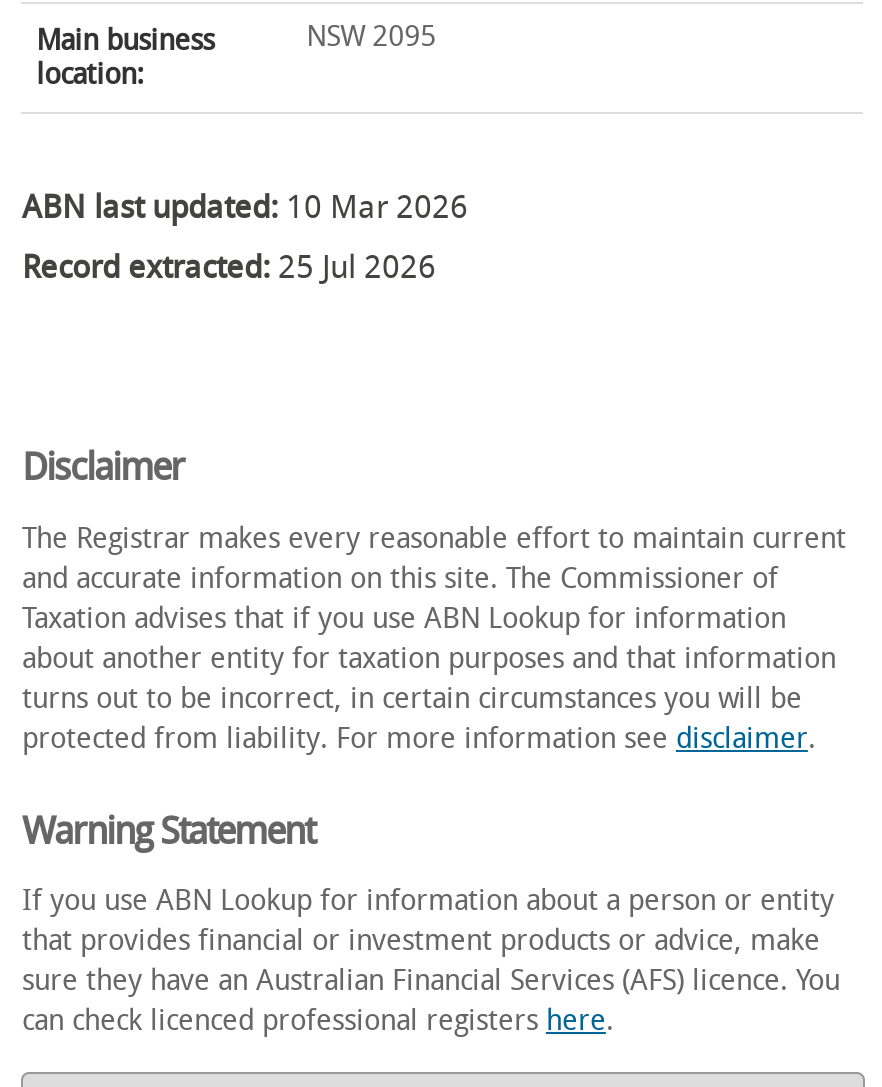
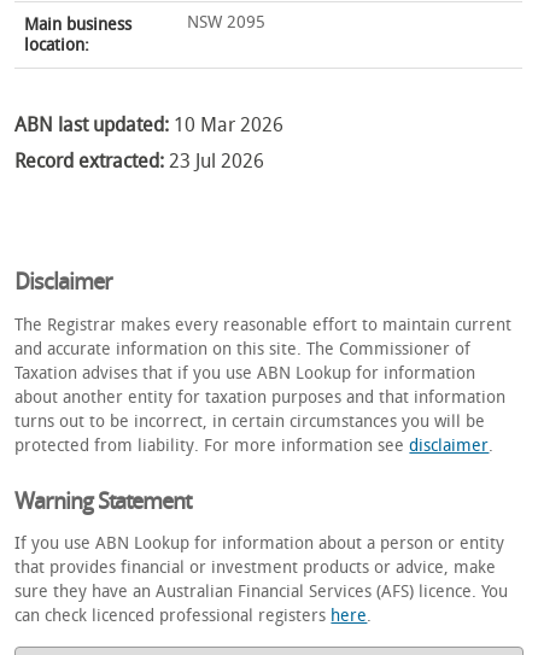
[22,248,436,286] Record extracted: 25 Jul 2026 -> [15,149,265,172] Record extracted: 23 Jul 2026

